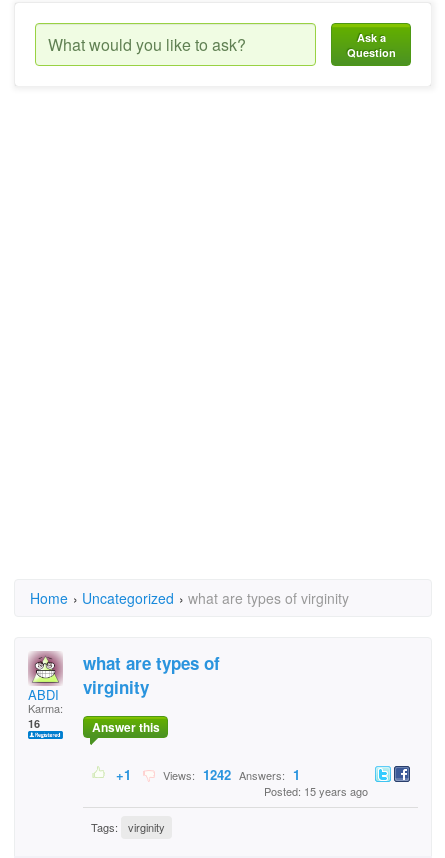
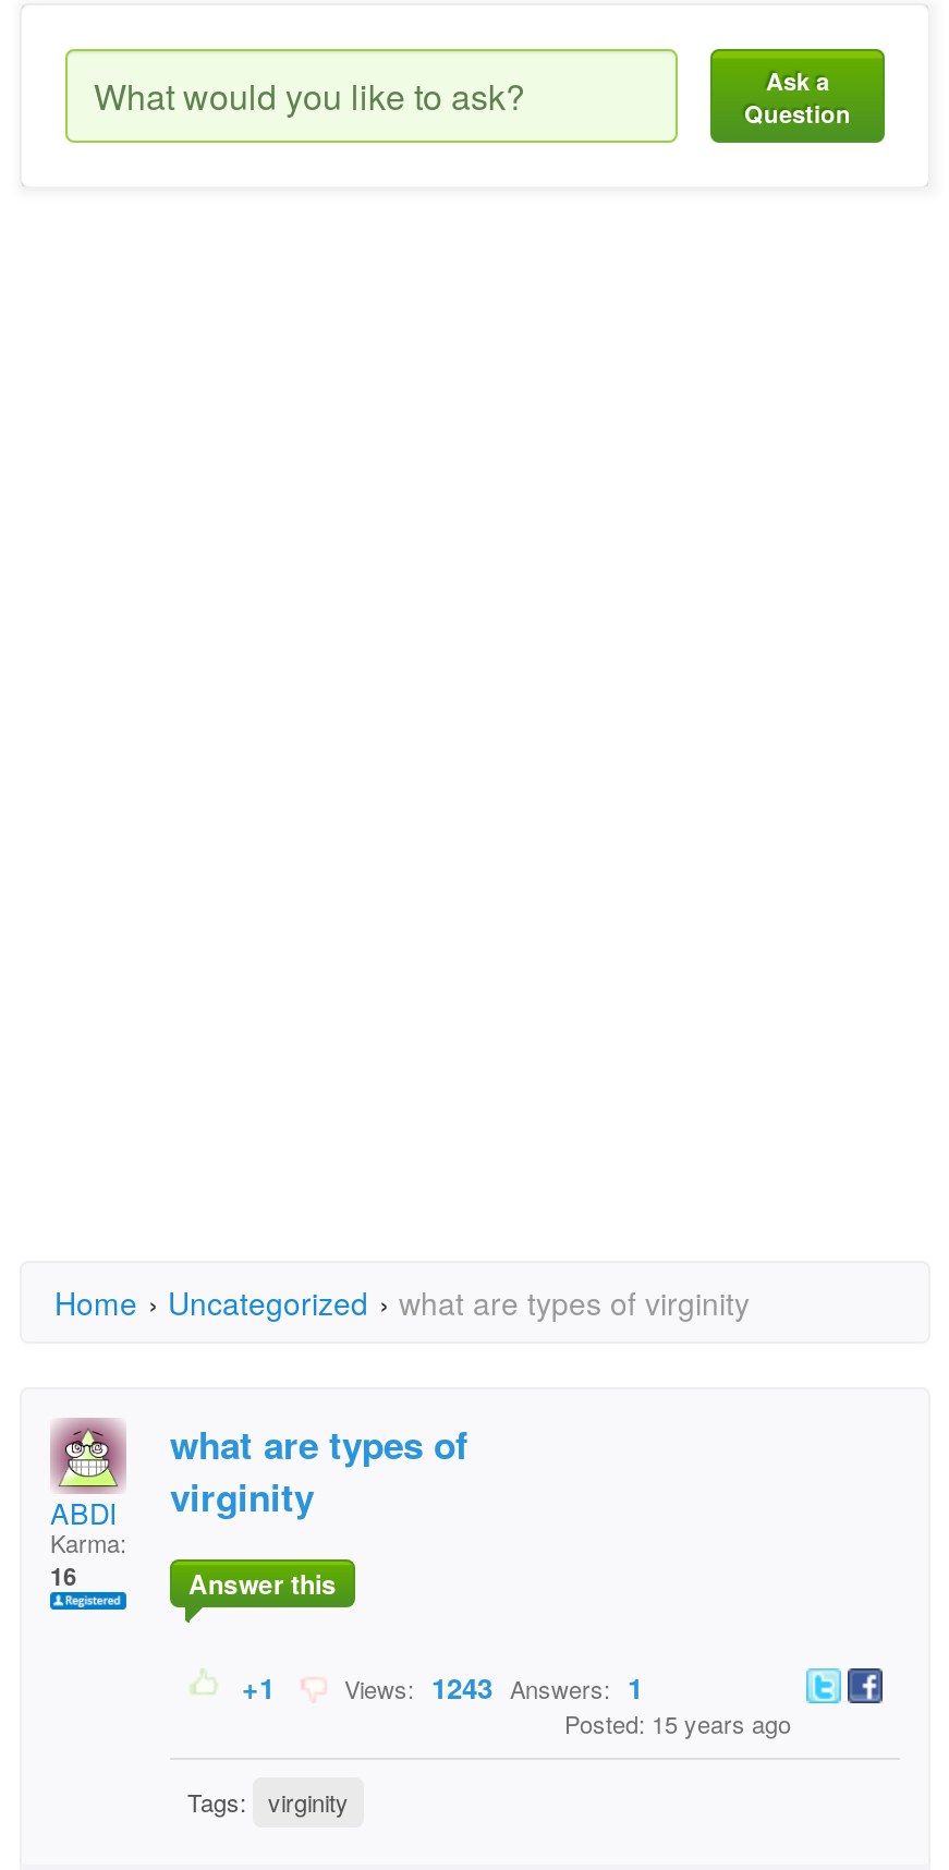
[157,765,300,784] Views: 1242 Answers: 1 -> [331,1666,643,1708] Views: 1243 Answers: 1

